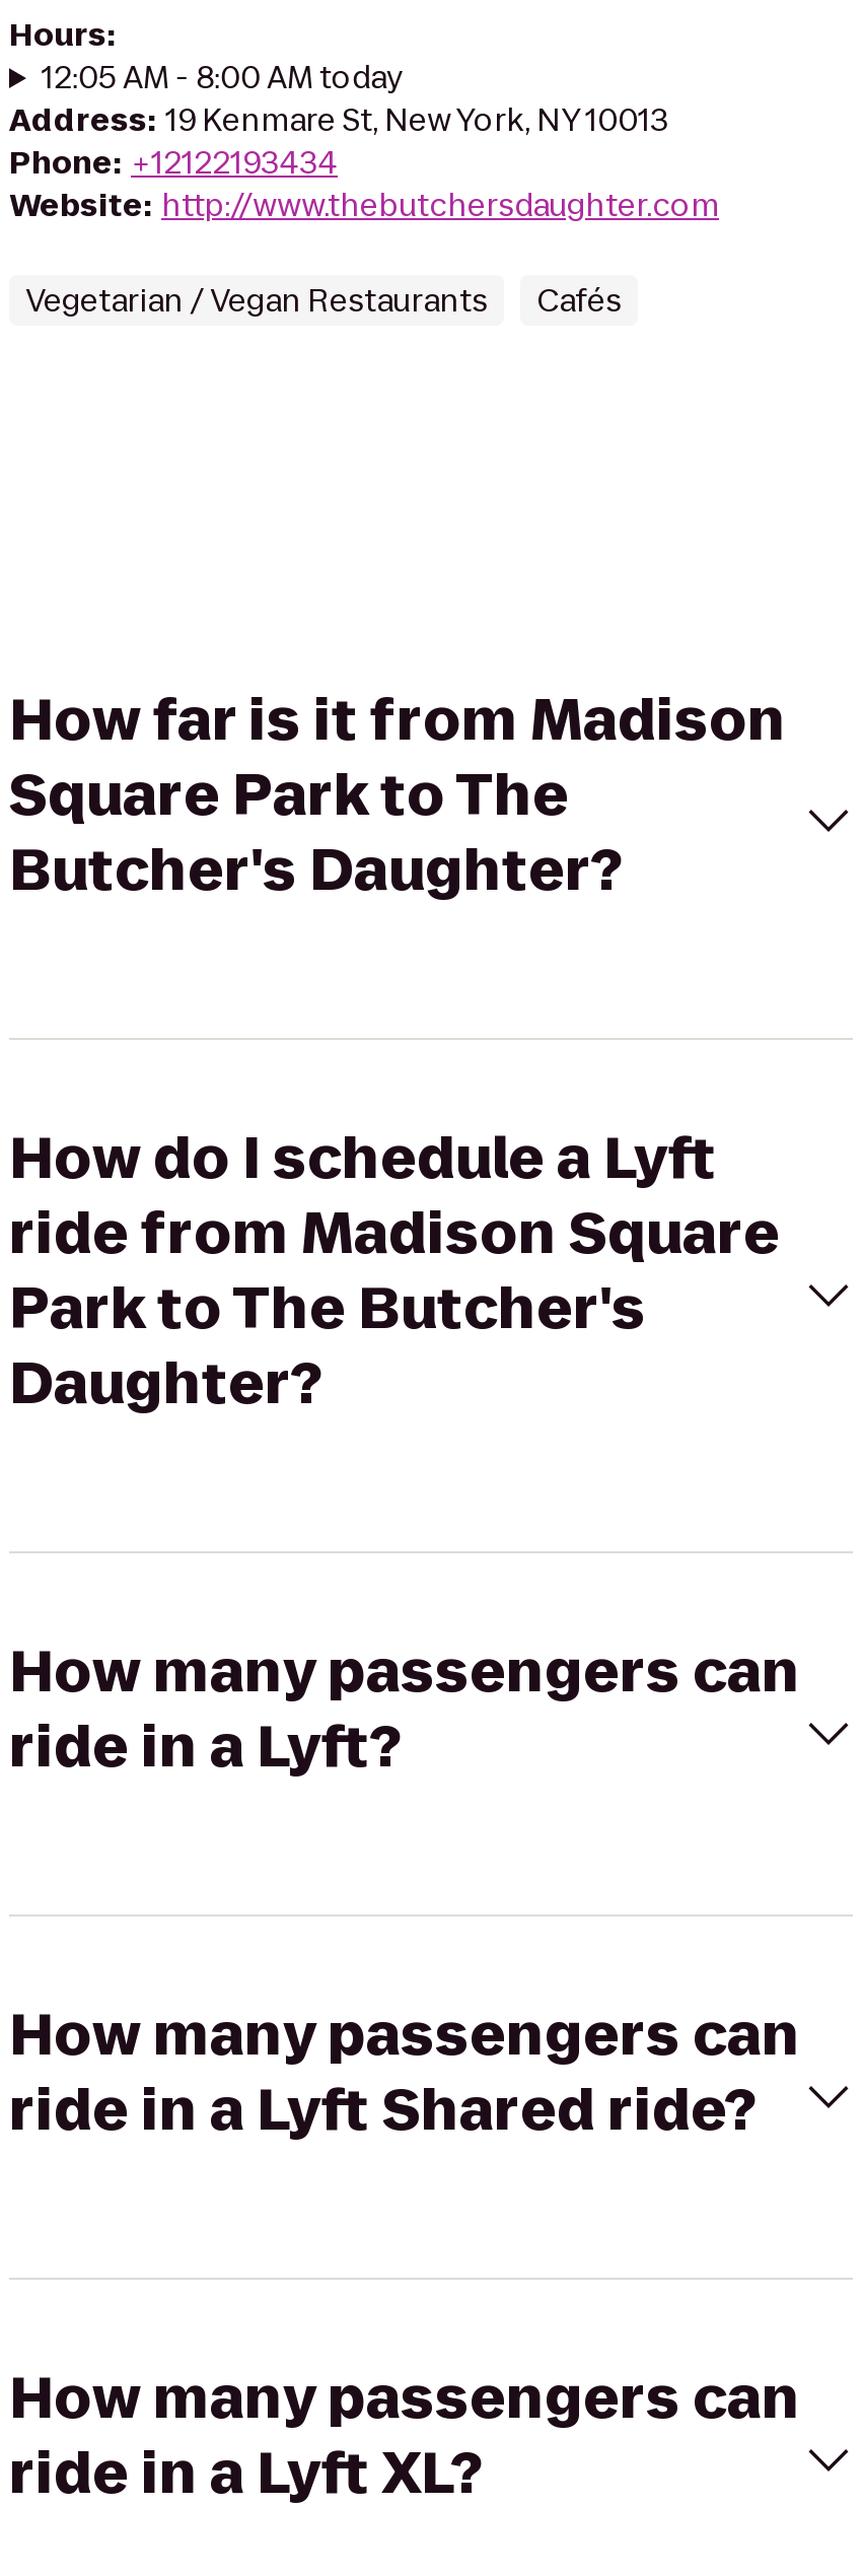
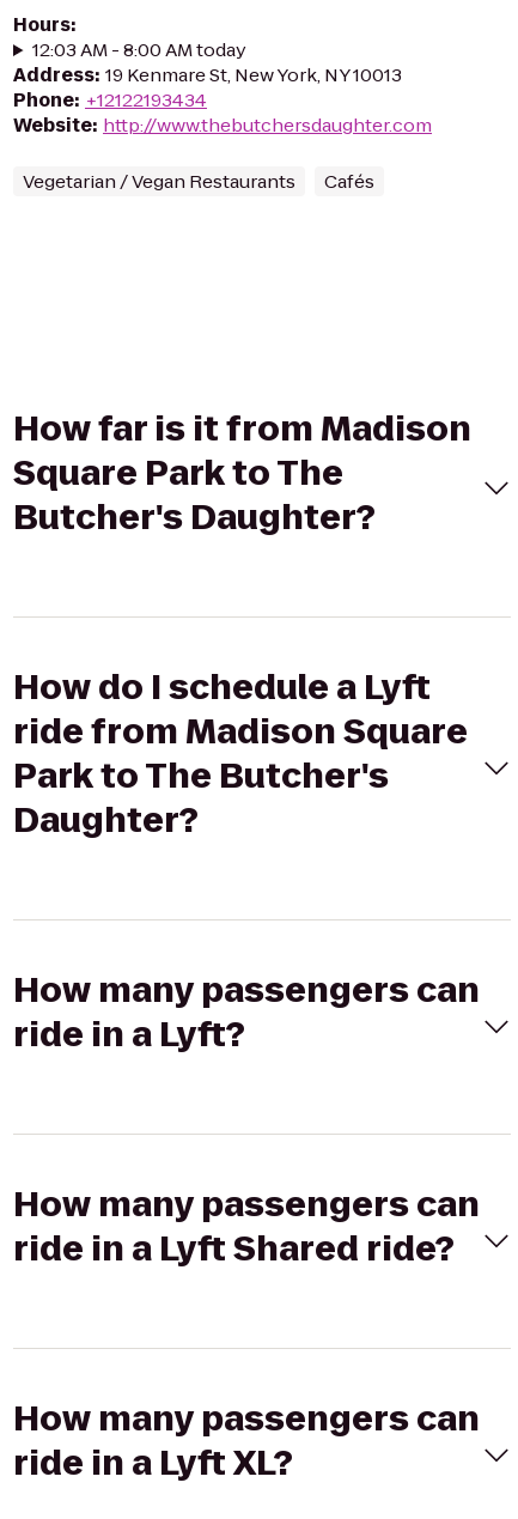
[41,56,404,98] 12:05 AM - 8:00 AM today -> [32,37,246,62] 12:03 AM - 8:00 AM today

